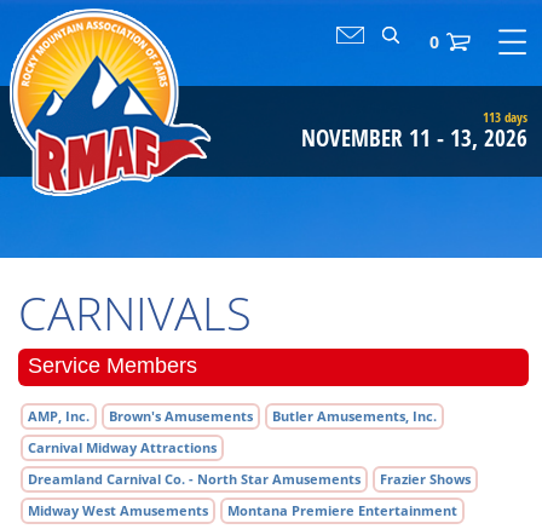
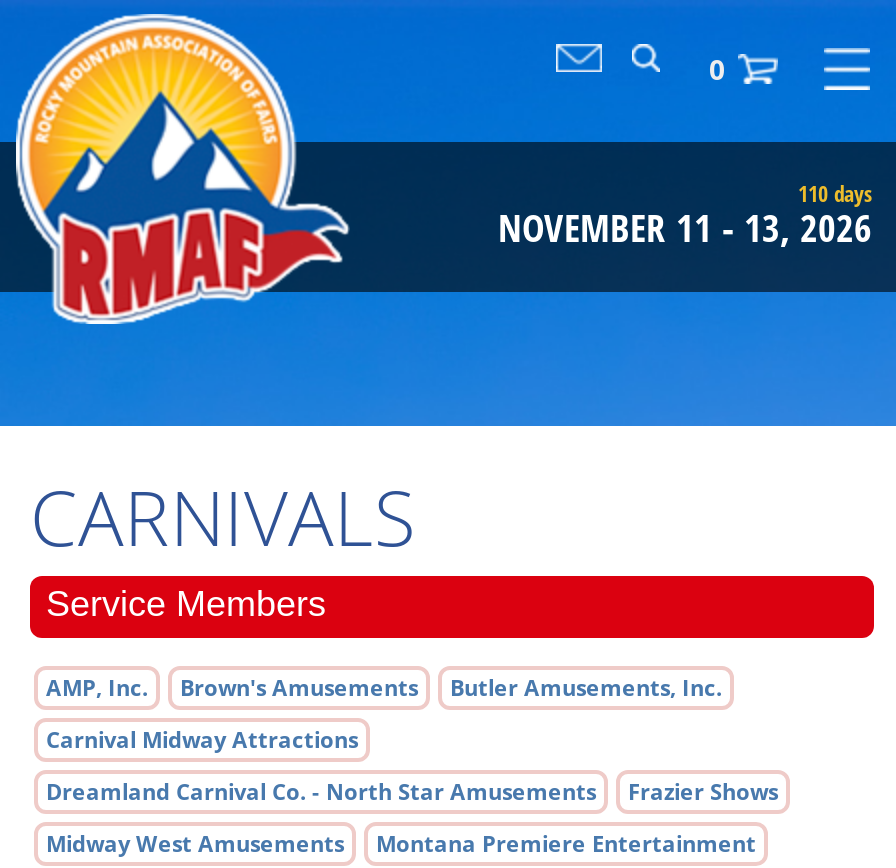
[483,107,527,125] 113 days -> [798,177,872,207] 110 days

